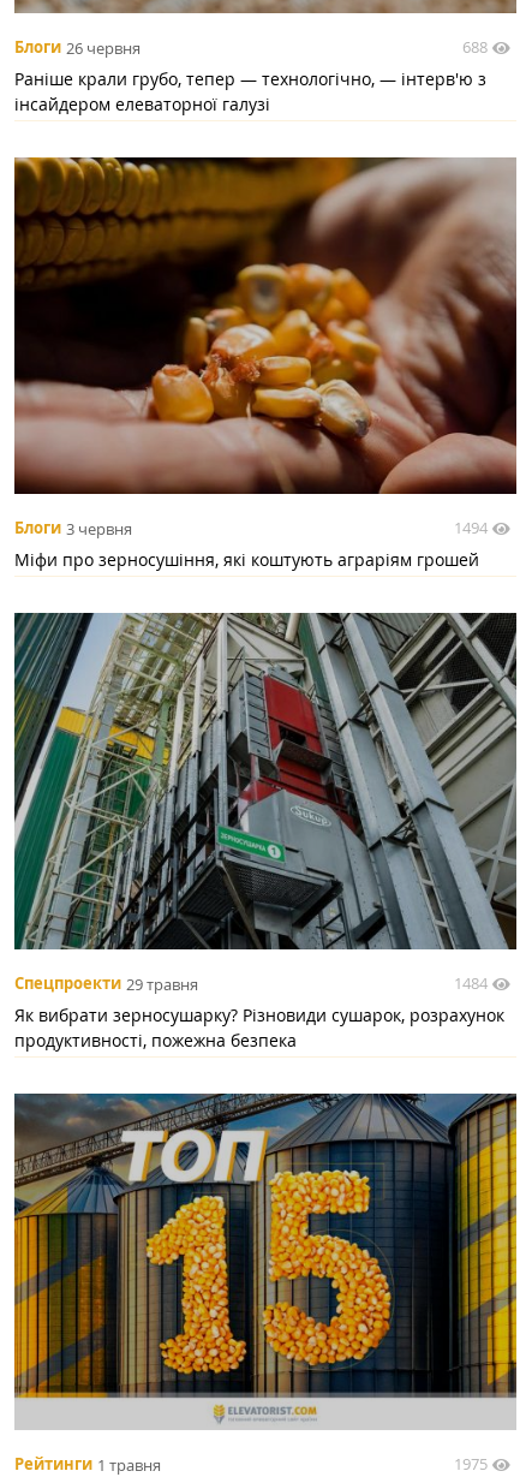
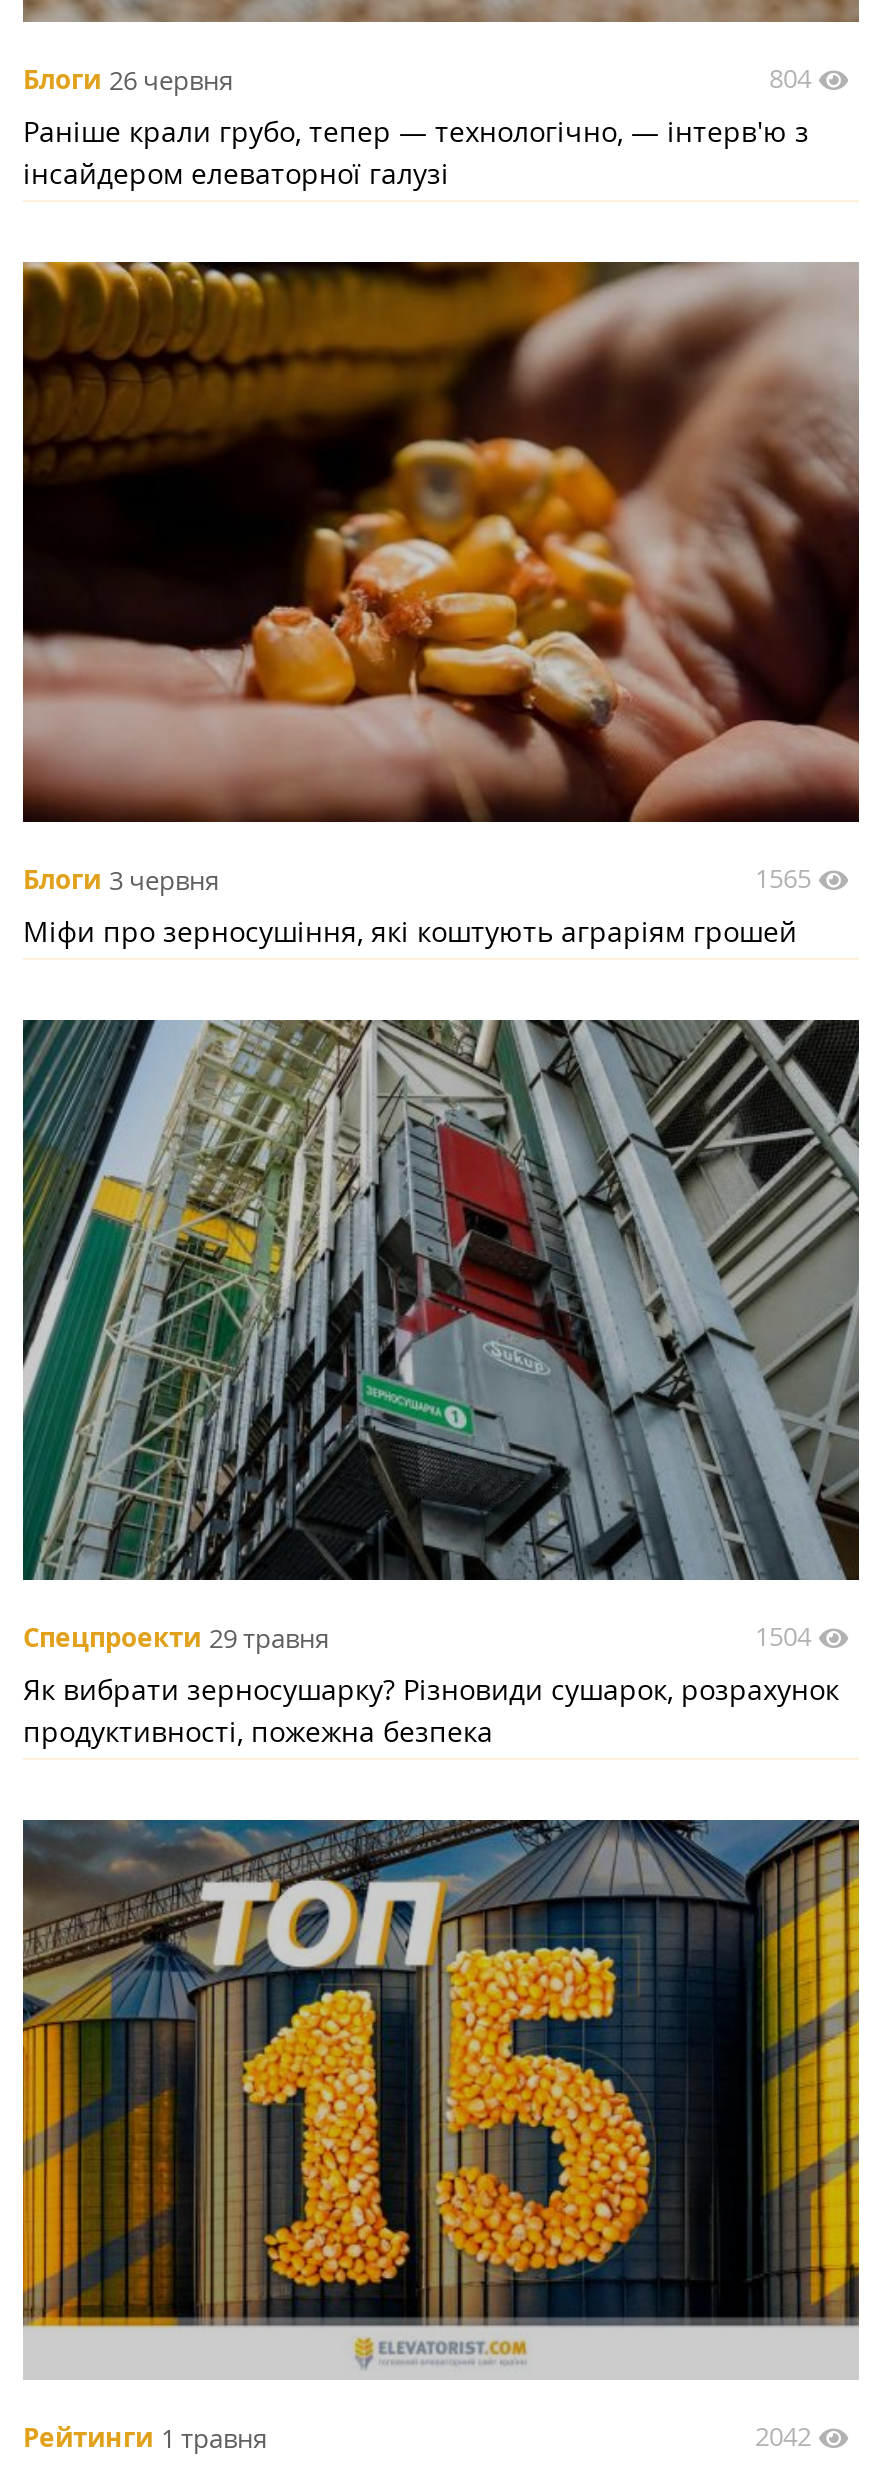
[462,36,488,58] 688 -> [769,60,811,96] 804
[454,517,488,539] 1494 -> [755,860,811,896] 1565
[454,972,488,994] 1484 -> [755,1618,811,1654] 1504
[454,1453,488,1475] 1975 -> [755,2418,811,2454] 2042

